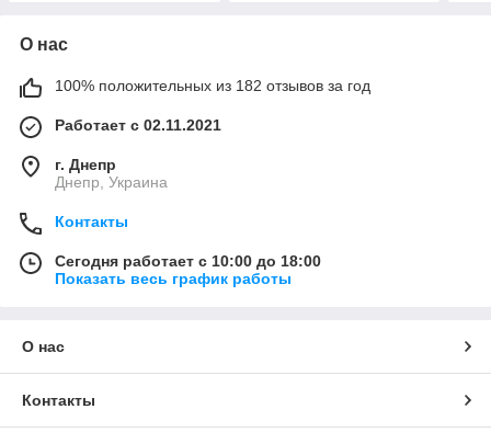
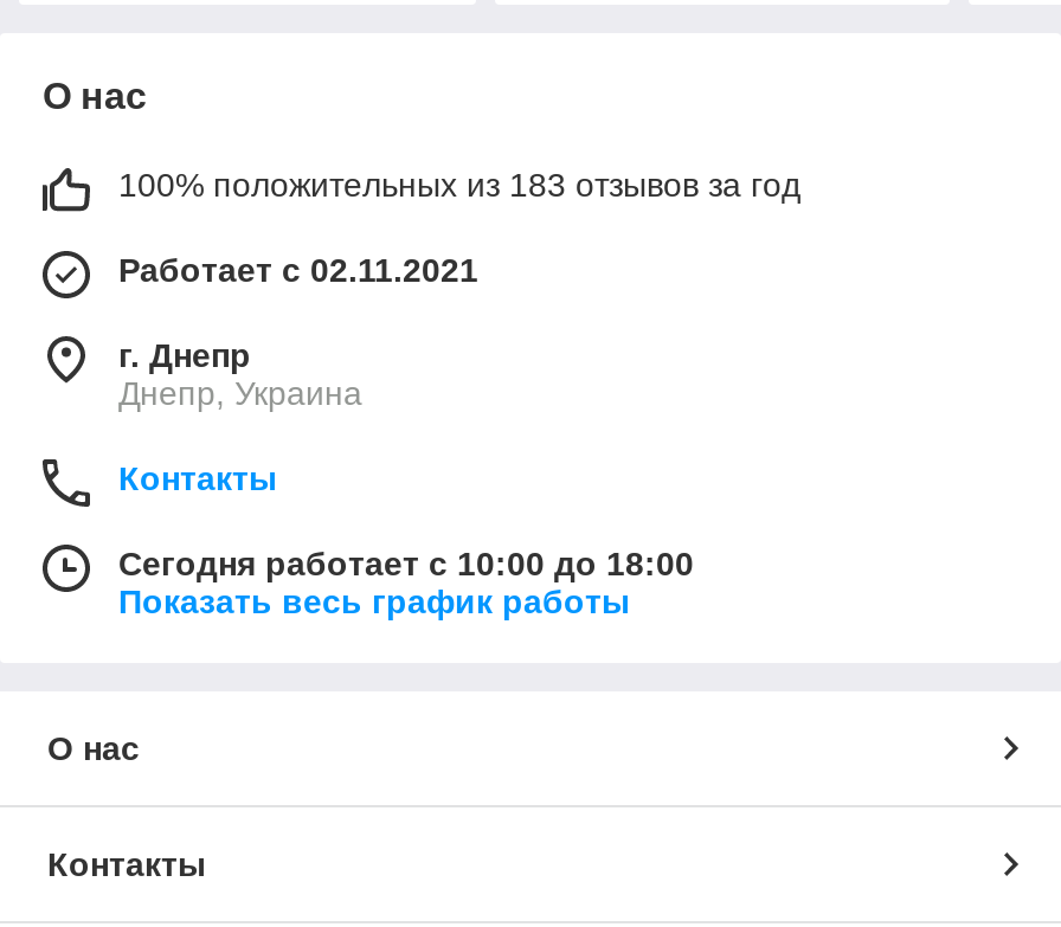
[55,77,370,94] 100% положительных из 182 отзывов за год -> [118,165,800,203] 100% положительных из 183 отзывов за год

